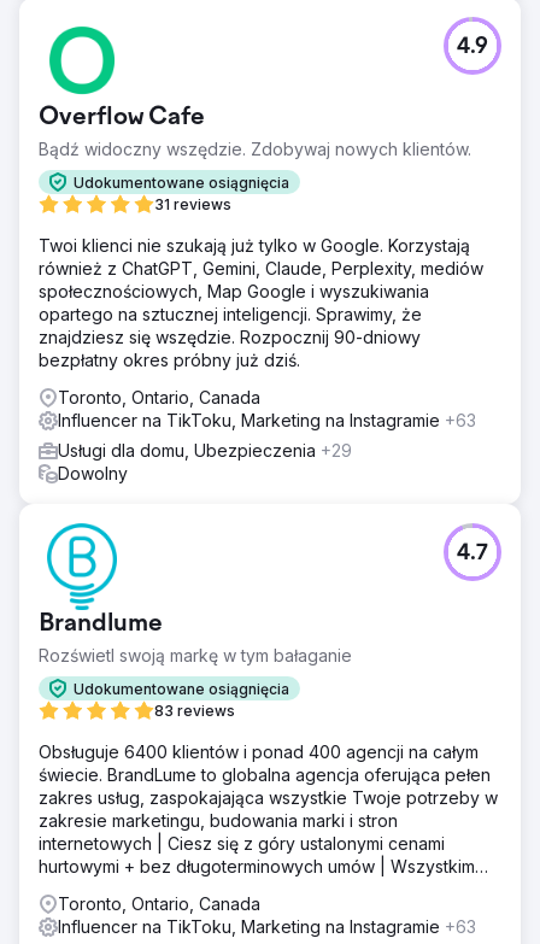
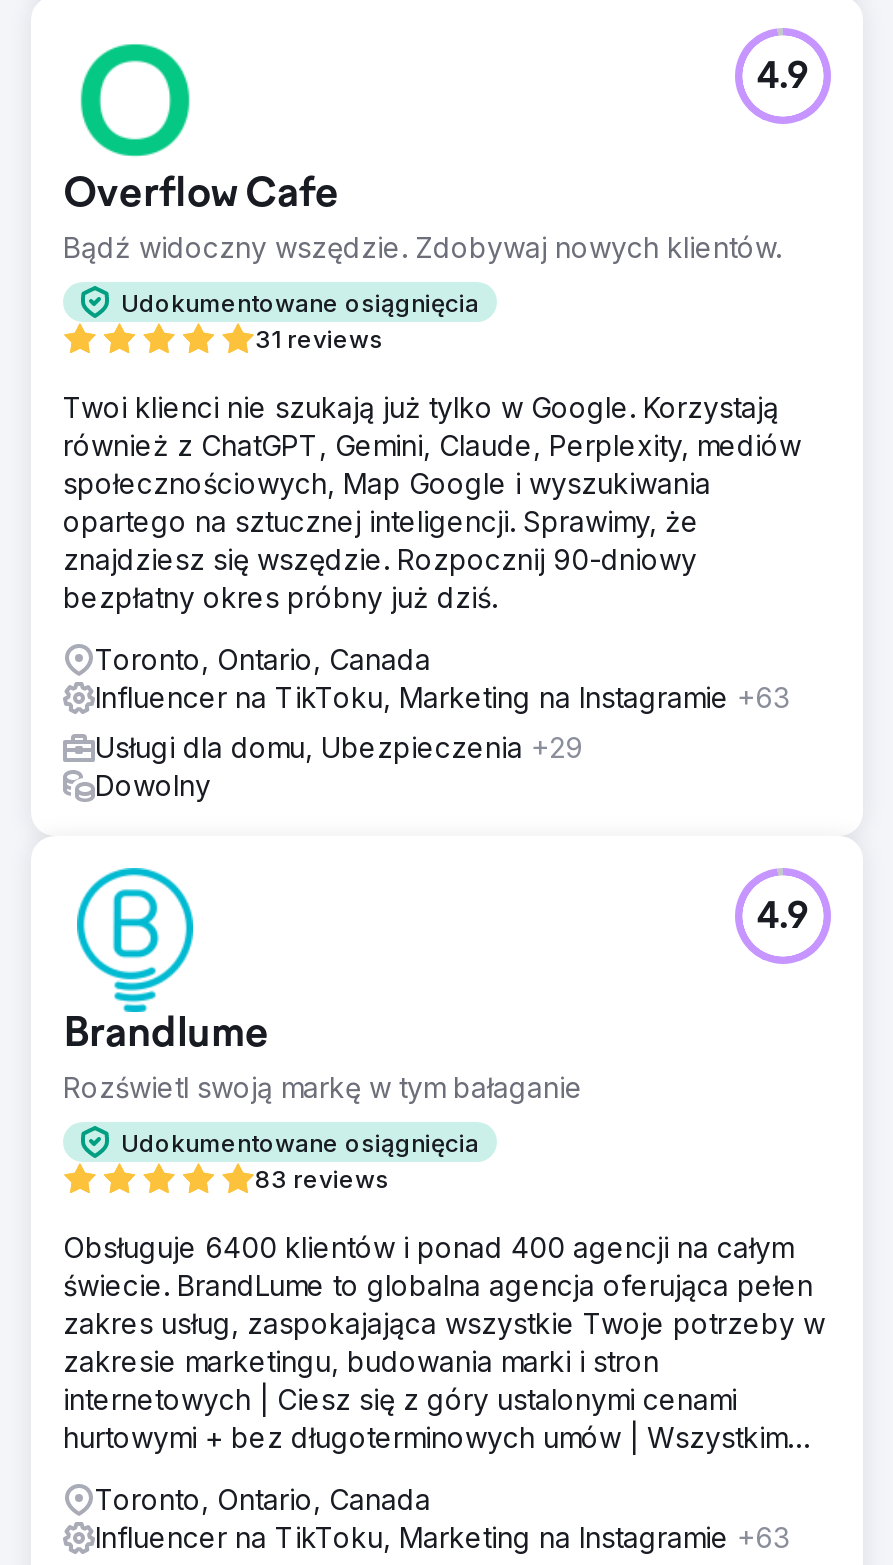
[457,543,488,565] 4.7 -> [757,900,809,938] 4.9

